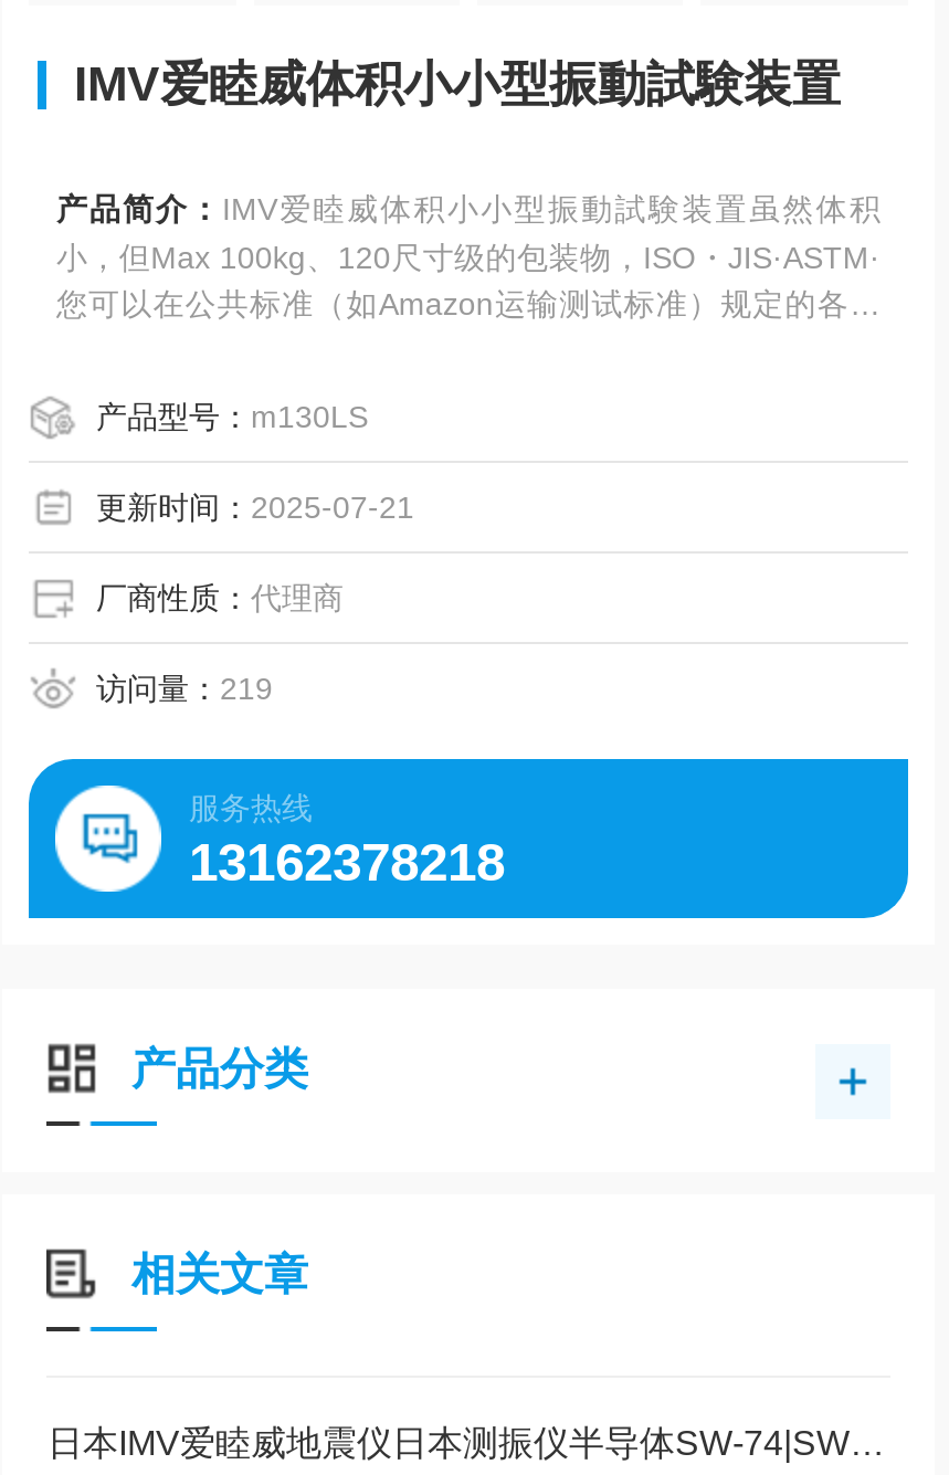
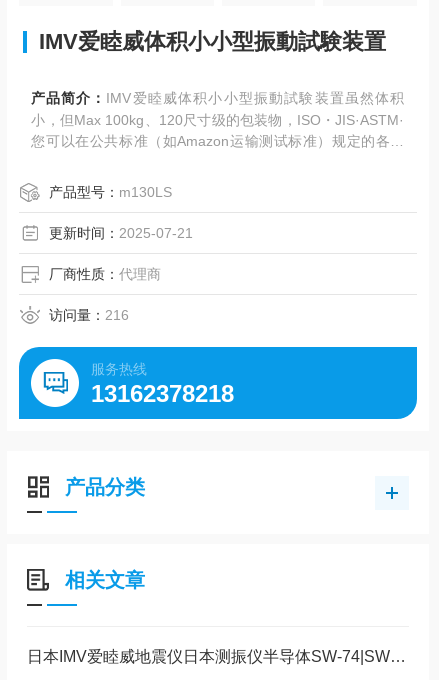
[96,671,273,706] 访问量：219 -> [49,307,129,323] 访问量：216

